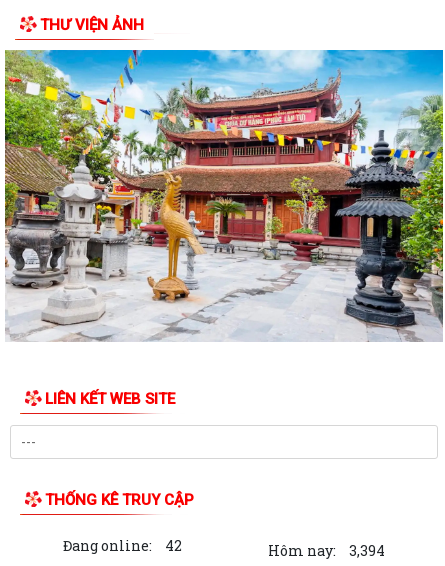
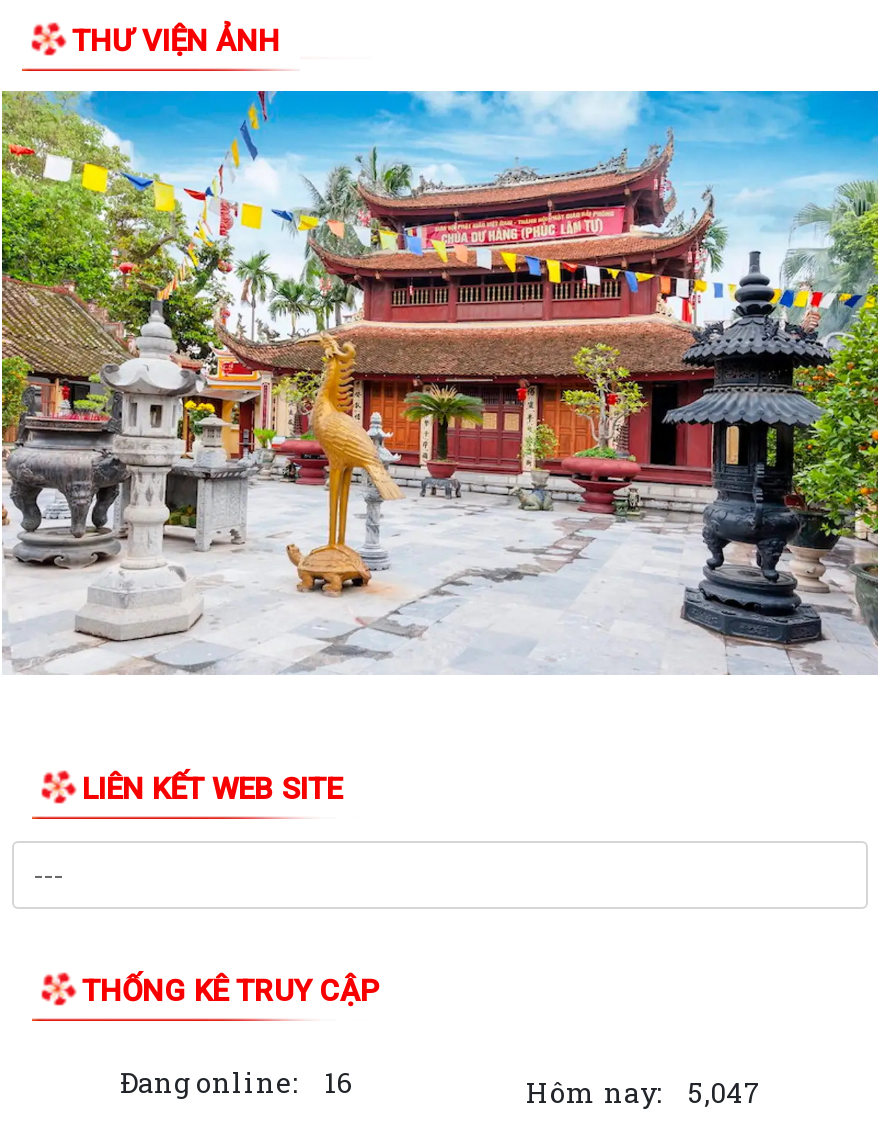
[62,536,181,555] Đang online: 42 -> [120,1064,352,1102] Đang online: 16
[267,541,384,560] Hôm nay: 3,394 -> [526,1074,762,1112] Hôm nay: 5,047

